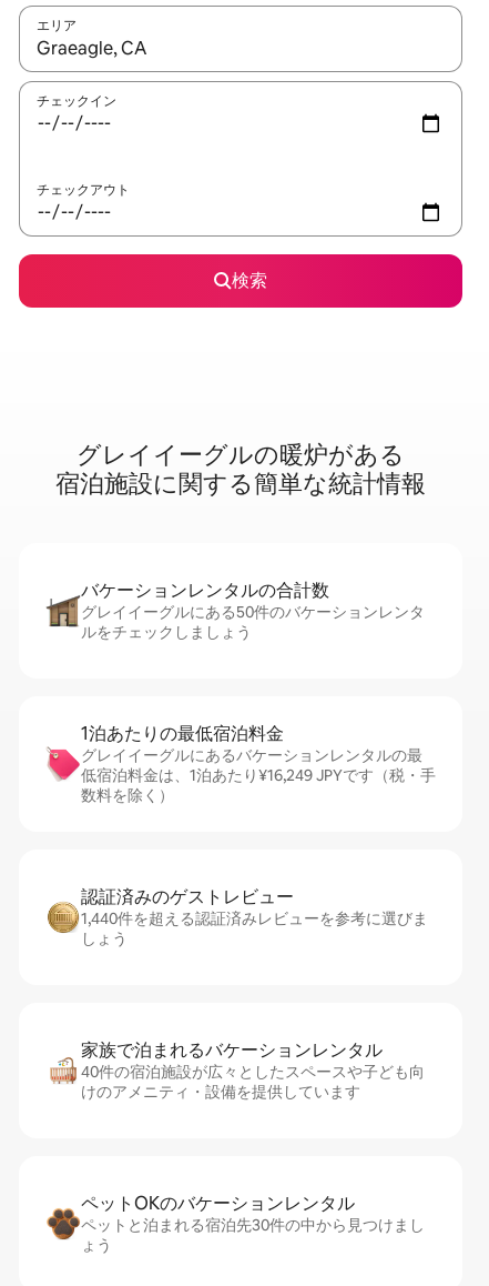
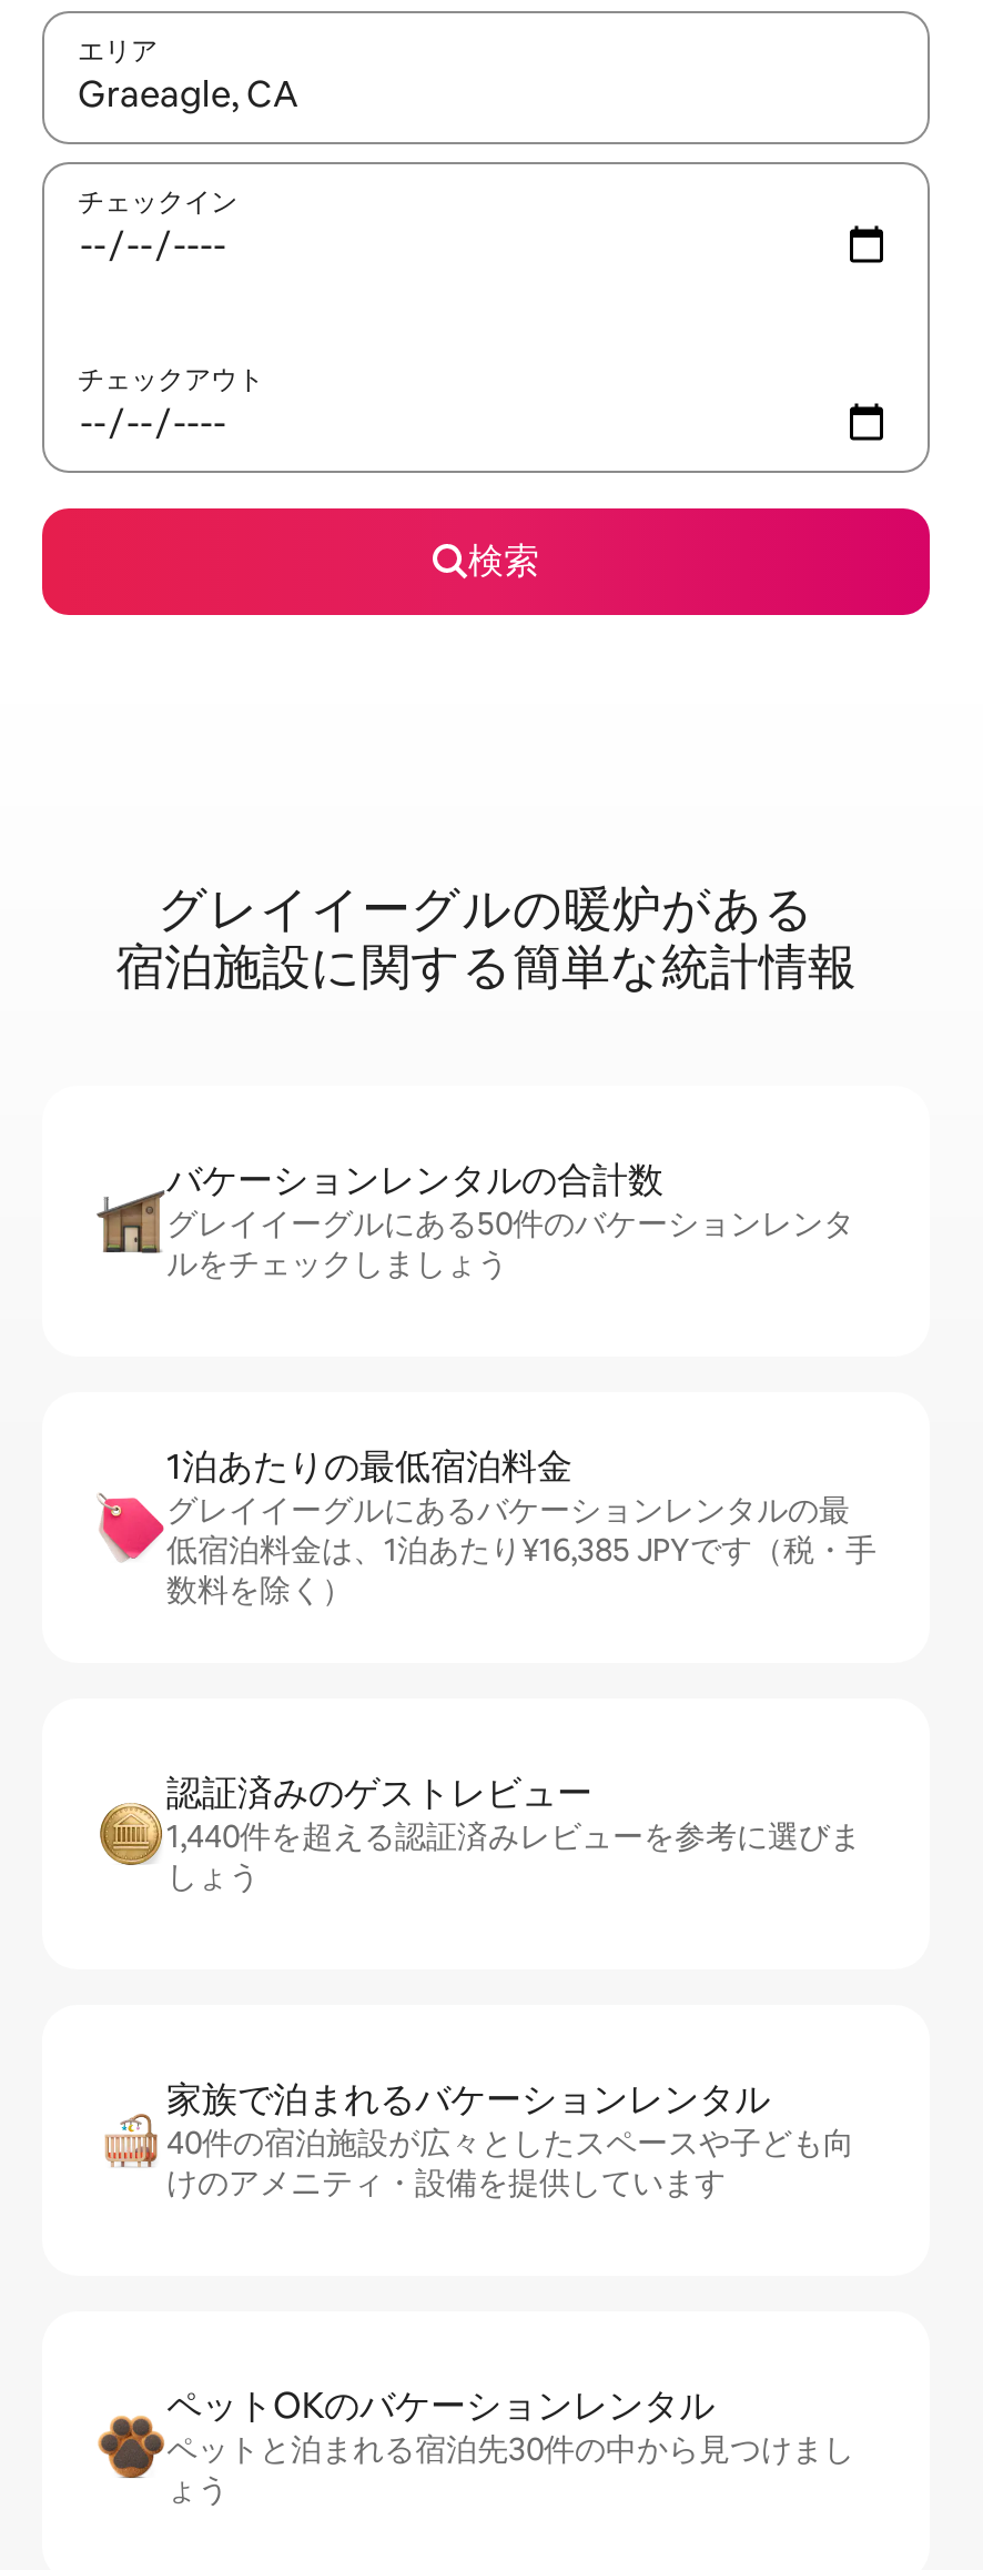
[81,765,436,785] 低宿泊料金は、1泊あたり¥16,249 JPYです（税・手 -> [166,1529,876,1569] 低宿泊料金は、1泊あたり¥16,385 JPYです（税・手

